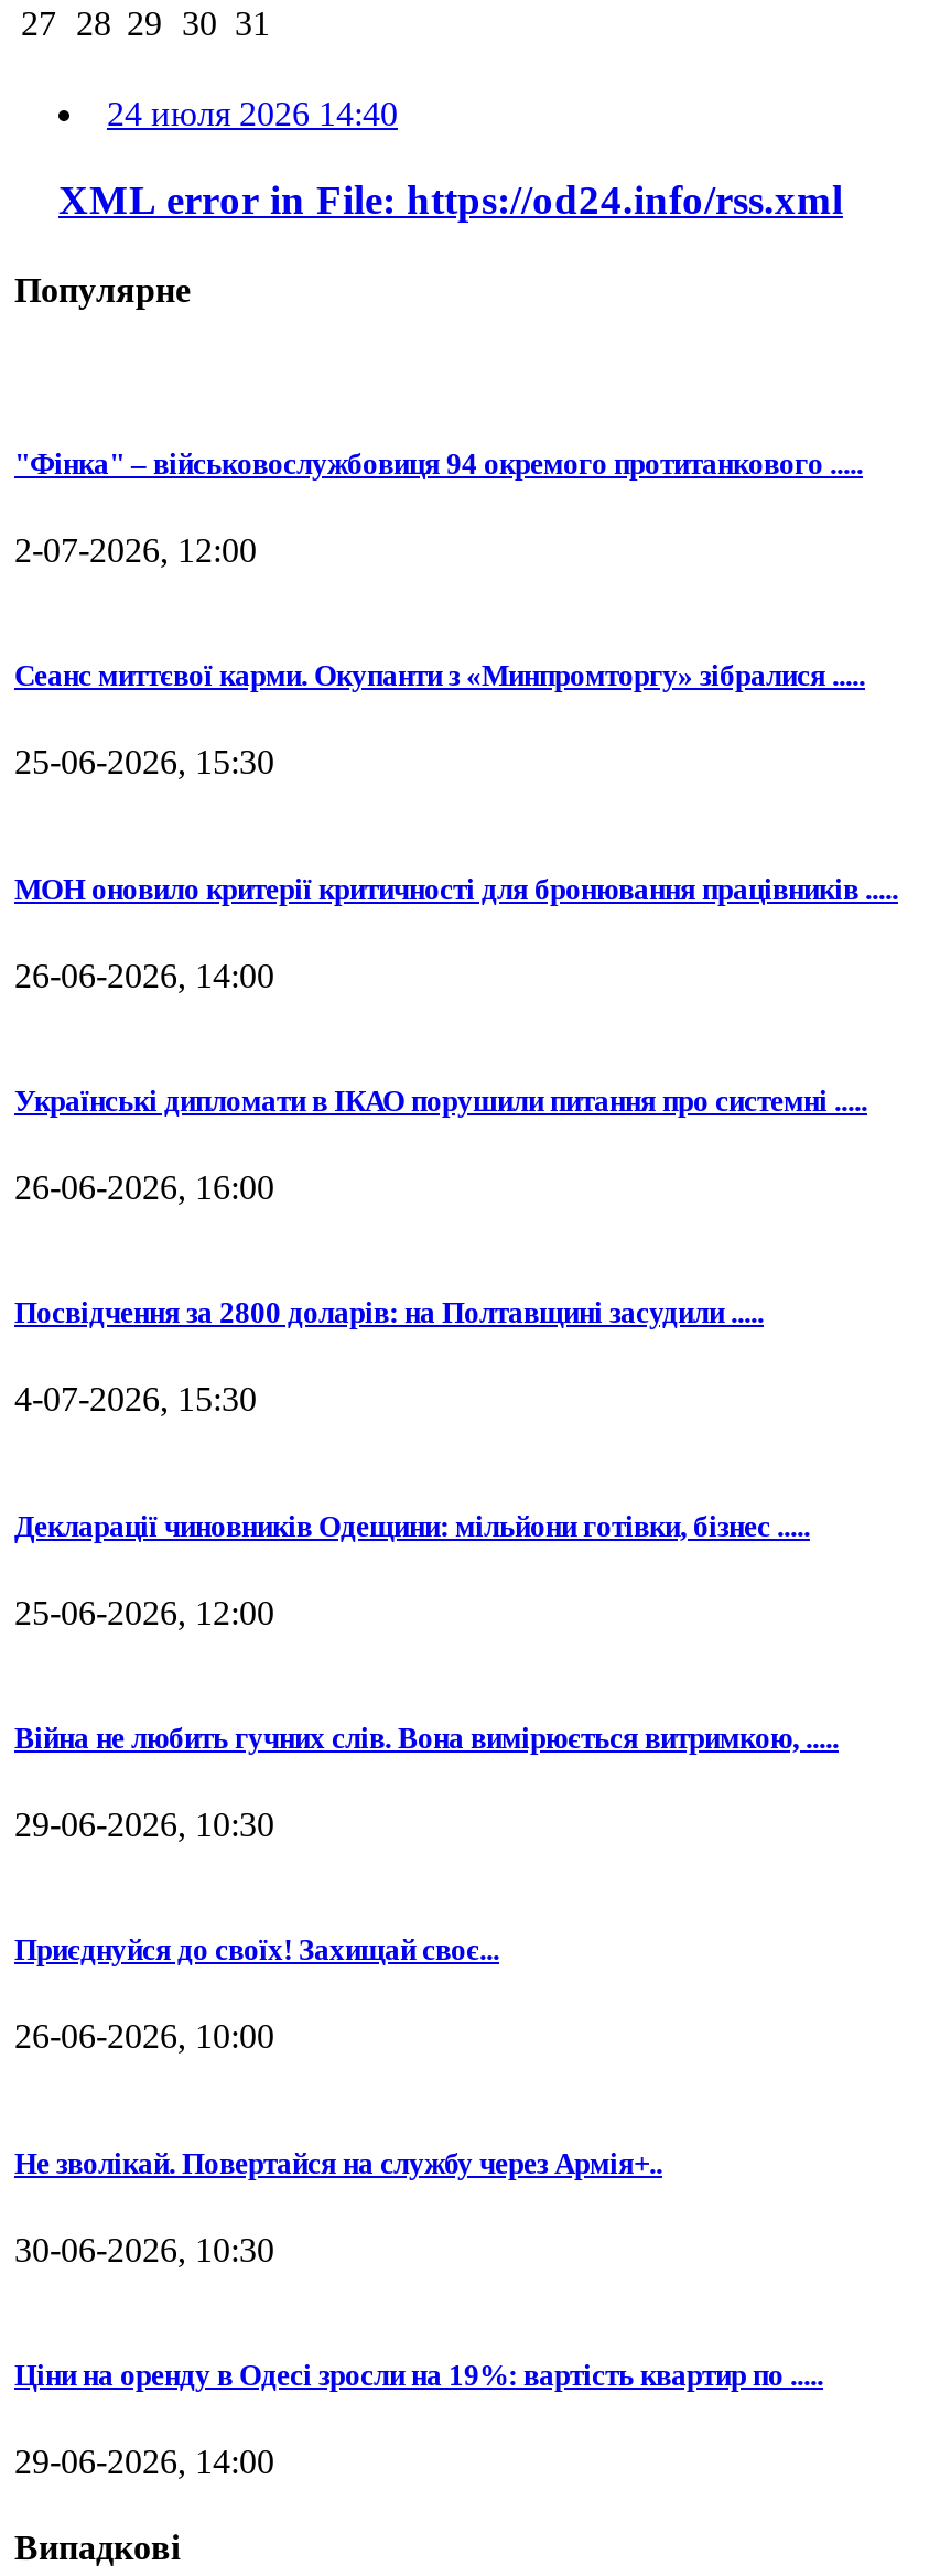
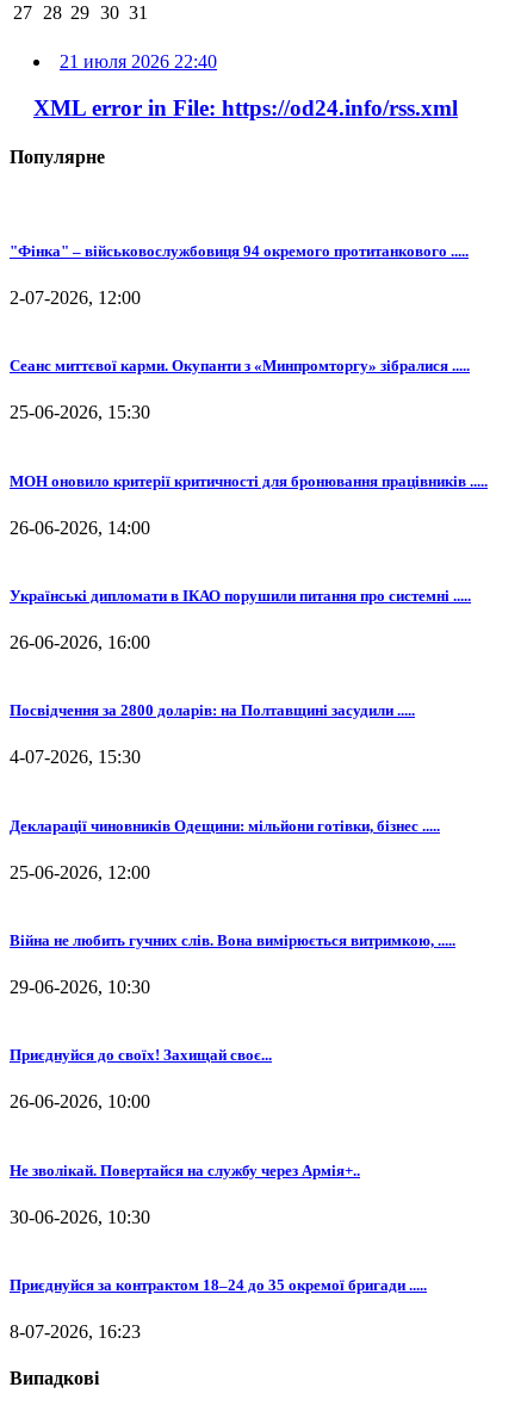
[107,96,398,133] 24 июля 2026 14:40 -> [60,52,217,72] 21 июля 2026 22:40
[14,2359,823,2392] Ціни на оренду в Одесі зросли на 19%: вартість квартир по ..... -> [10,1276,427,1294] Приєднуйся за контрактом 18–24 до 35 окремої бригади .....
[14,2443,274,2480] 29-06-2026, 14:00 -> [10,1321,141,1342] 8-07-2026, 16:23

